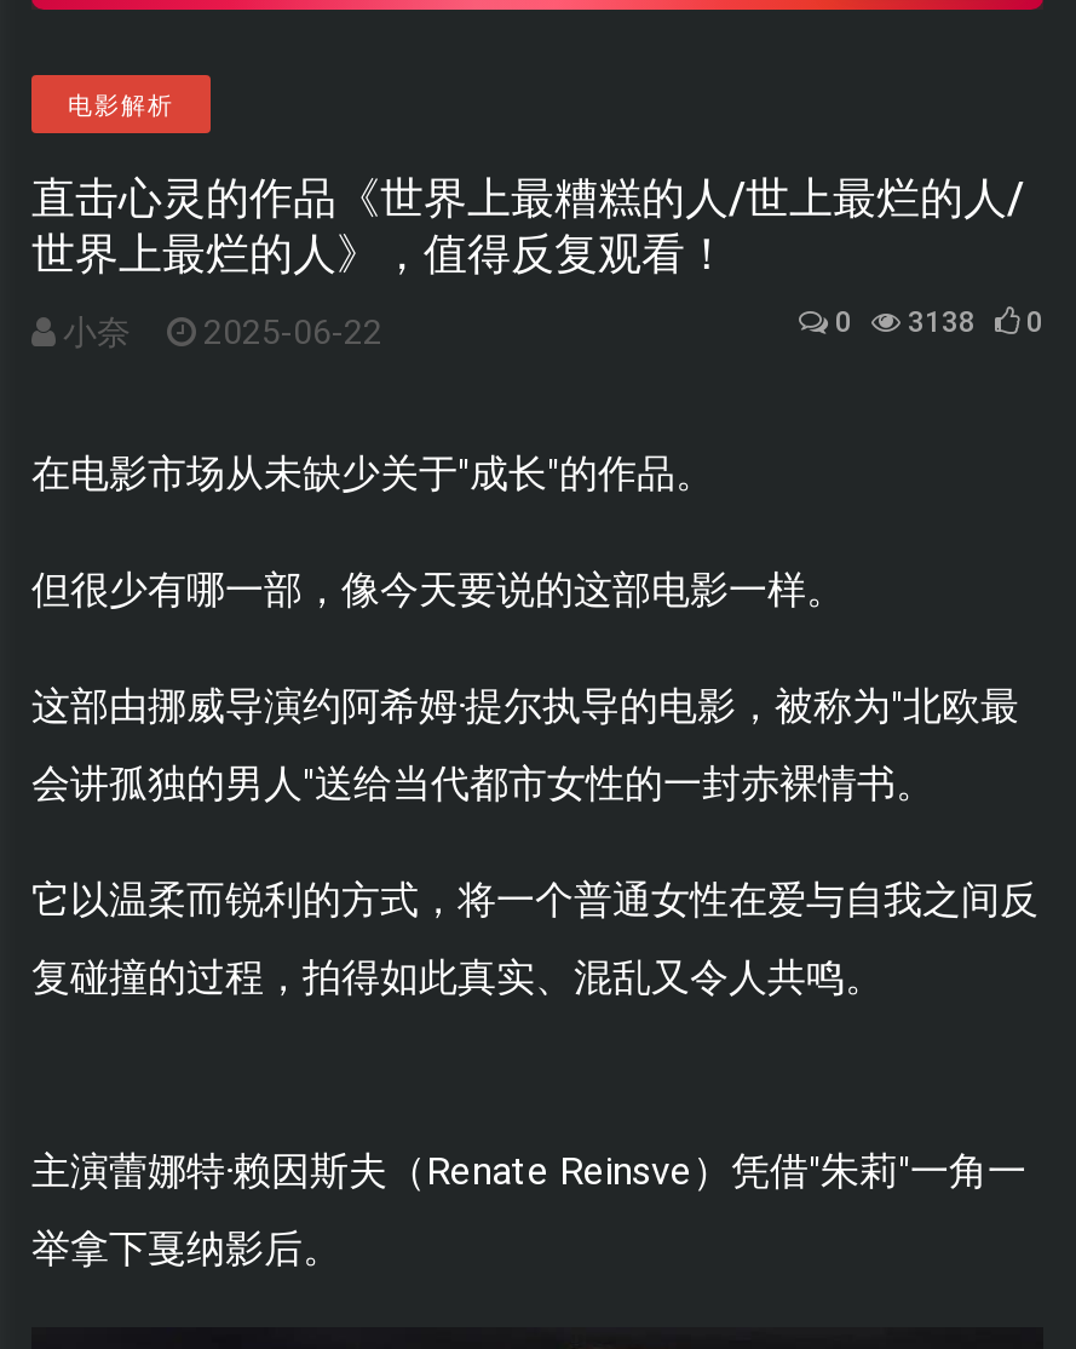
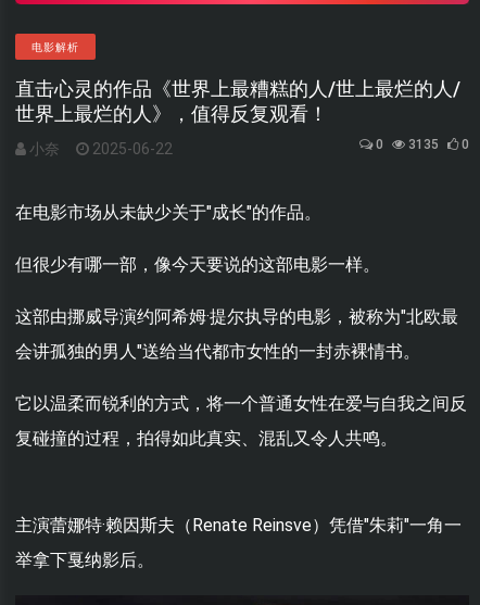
[828,305,1043,339] 0 3138 0 -> [372,137,469,152] 0 3135 0

